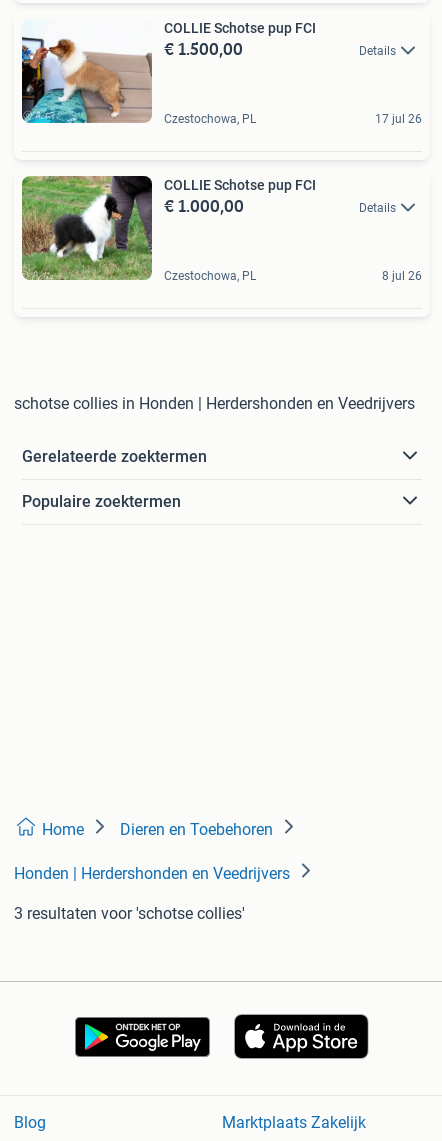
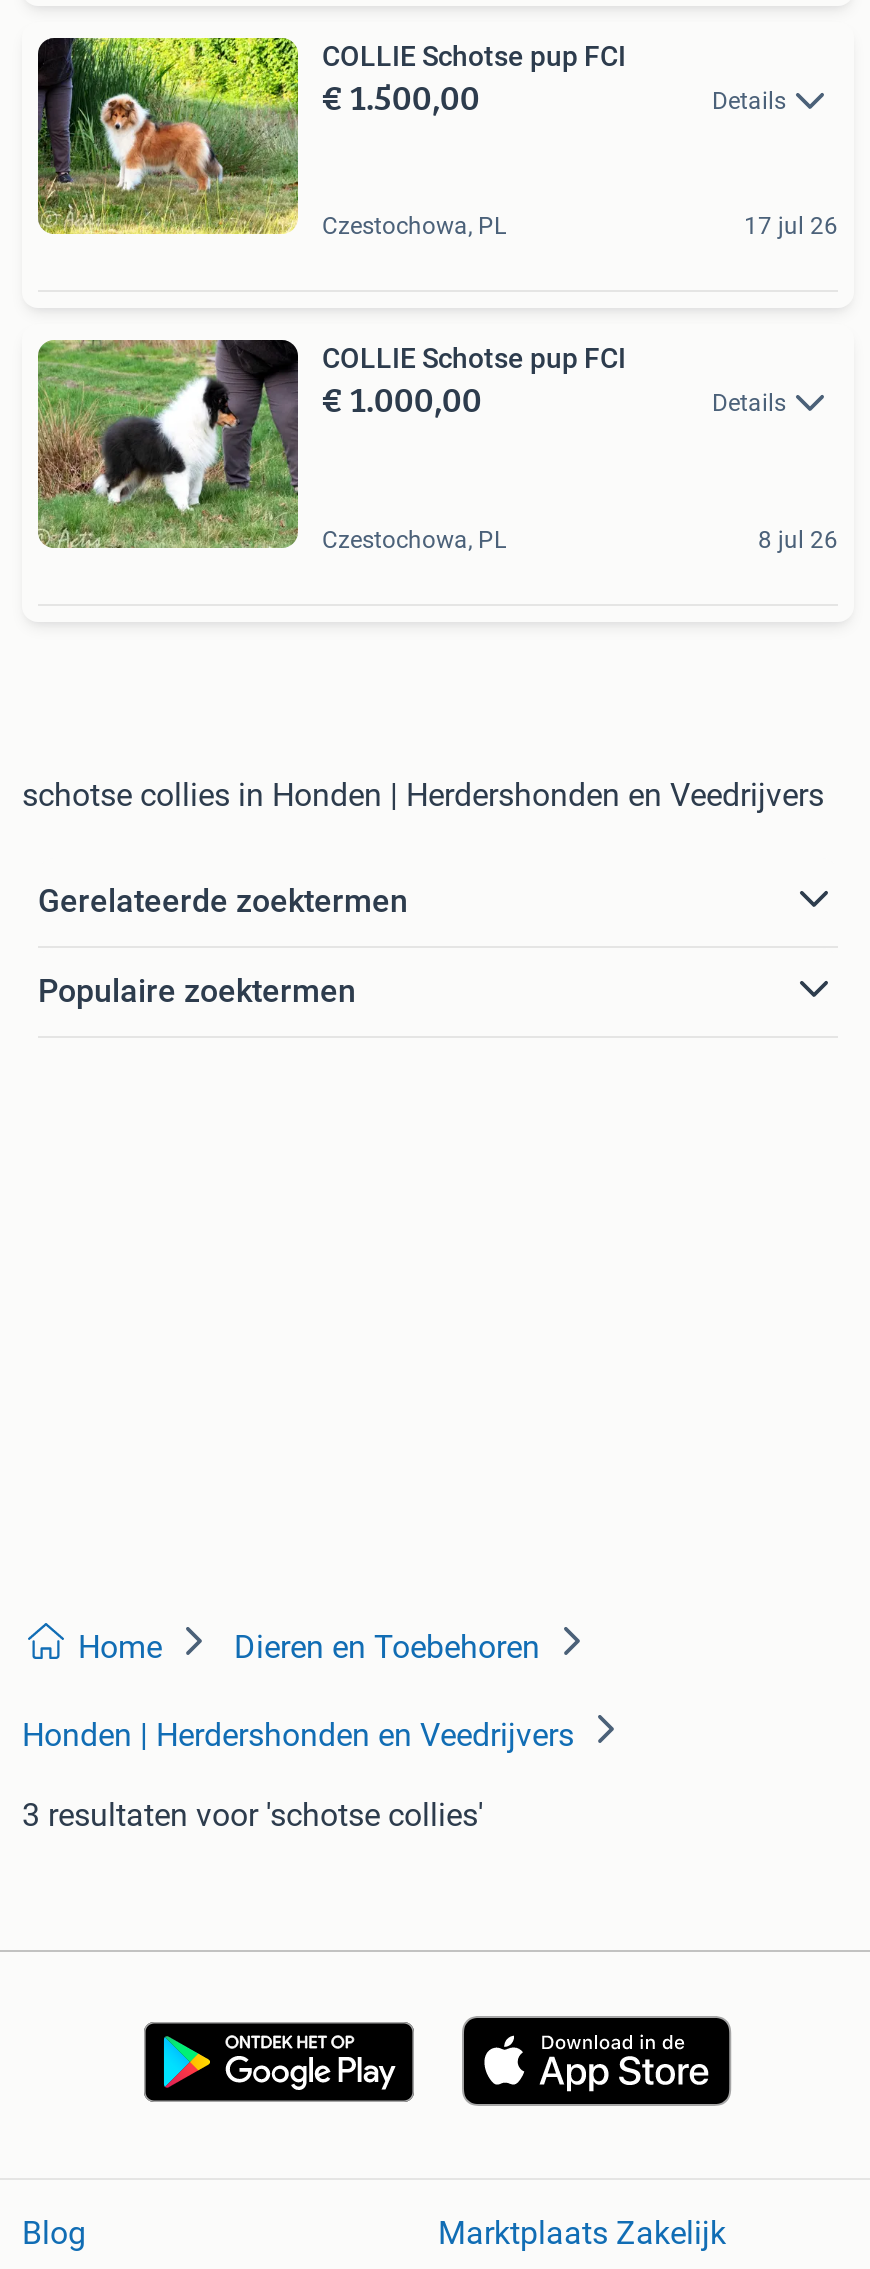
[22,19,152,124] [image] -> [36,36,300,236] [image]

